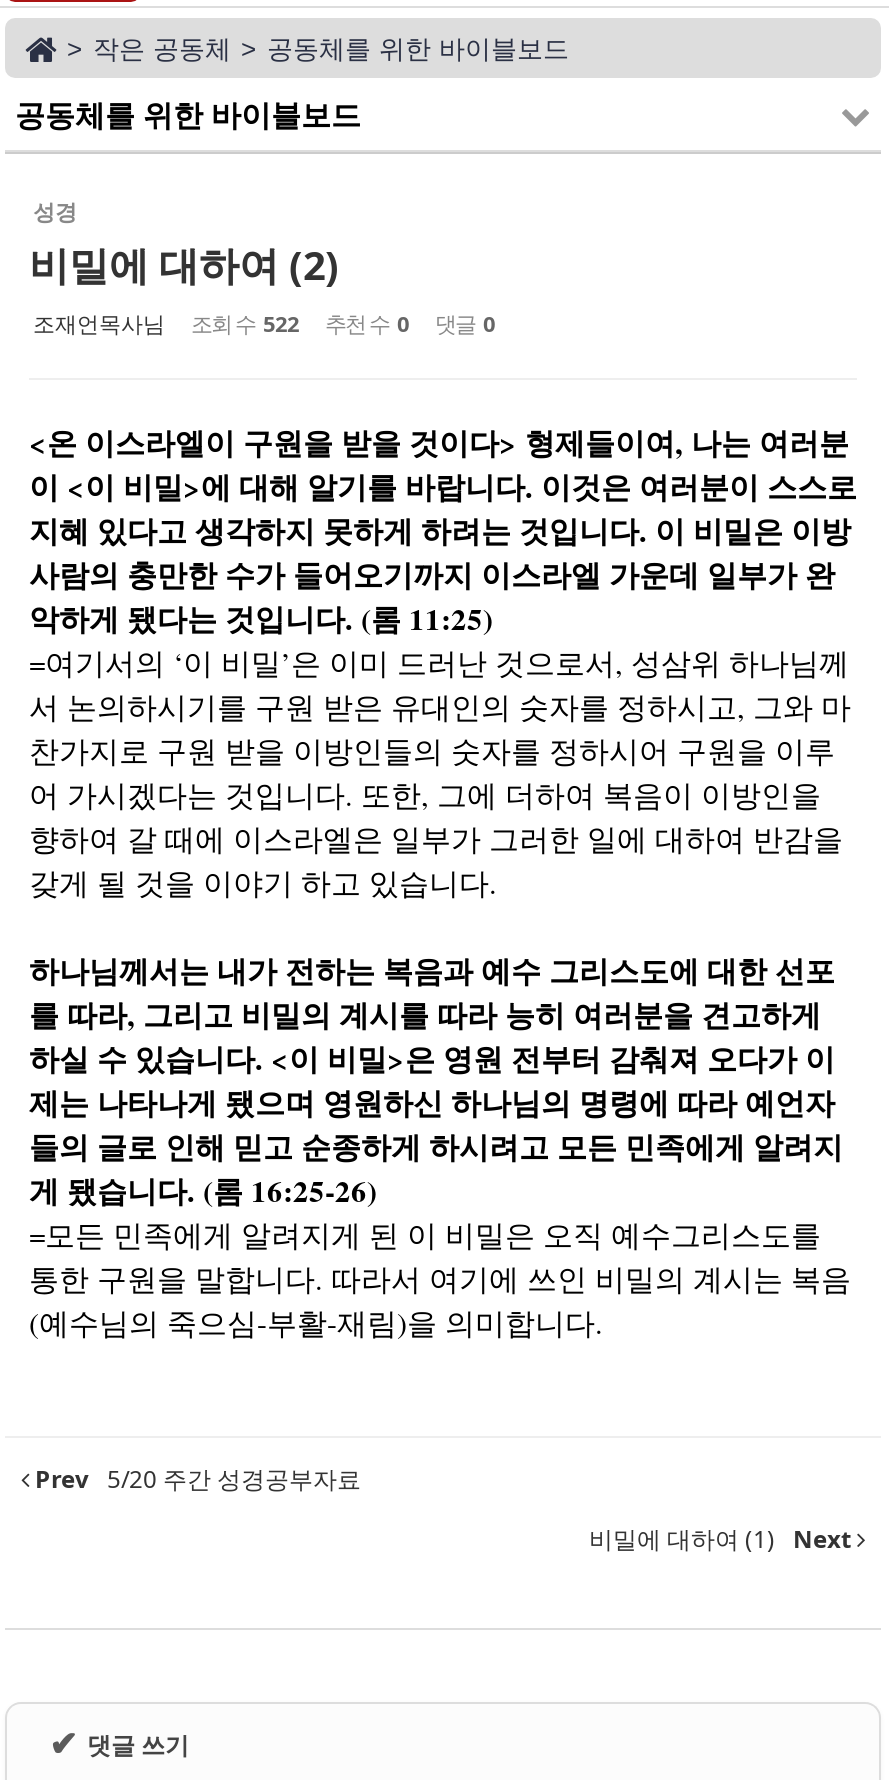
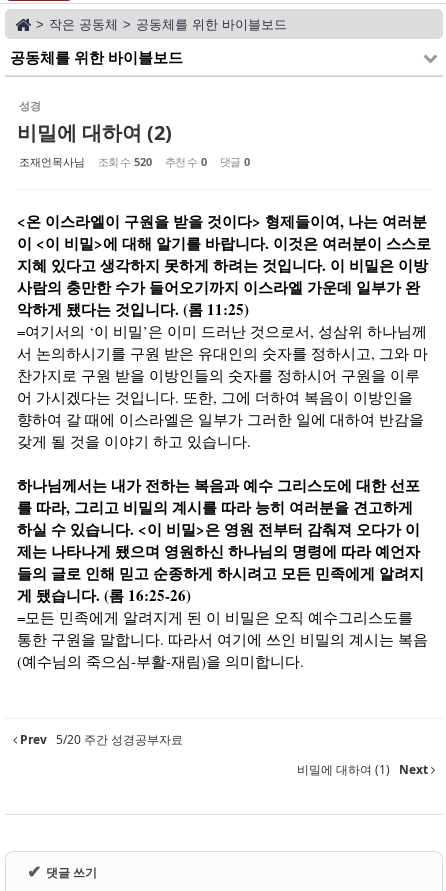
[33,308,495,338] 조재언목사님 조회 수 522 추천 수 0 댓글 0 -> [19,154,250,169] 조재언목사님 조회 수 520 추천 수 0 댓글 0

